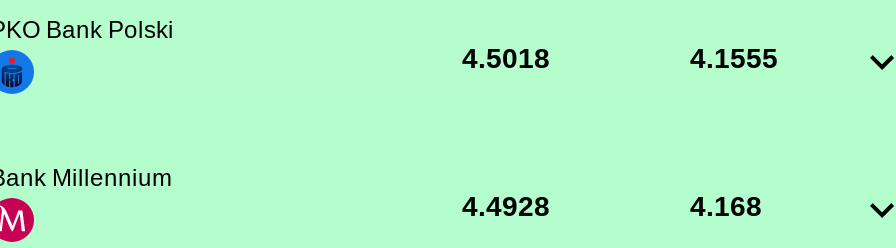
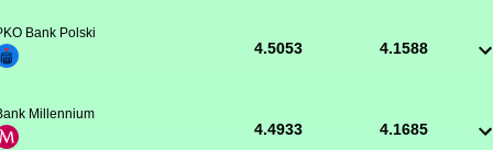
[462,42,550,74] 4.5018 -> [254,39,303,57] 4.5053
[690,42,778,74] 4.1555 -> [380,39,428,57] 4.1588
[462,190,550,222] 4.4928 -> [254,120,303,138] 4.4933
[690,190,762,222] 4.168 -> [380,120,428,138] 4.1685

